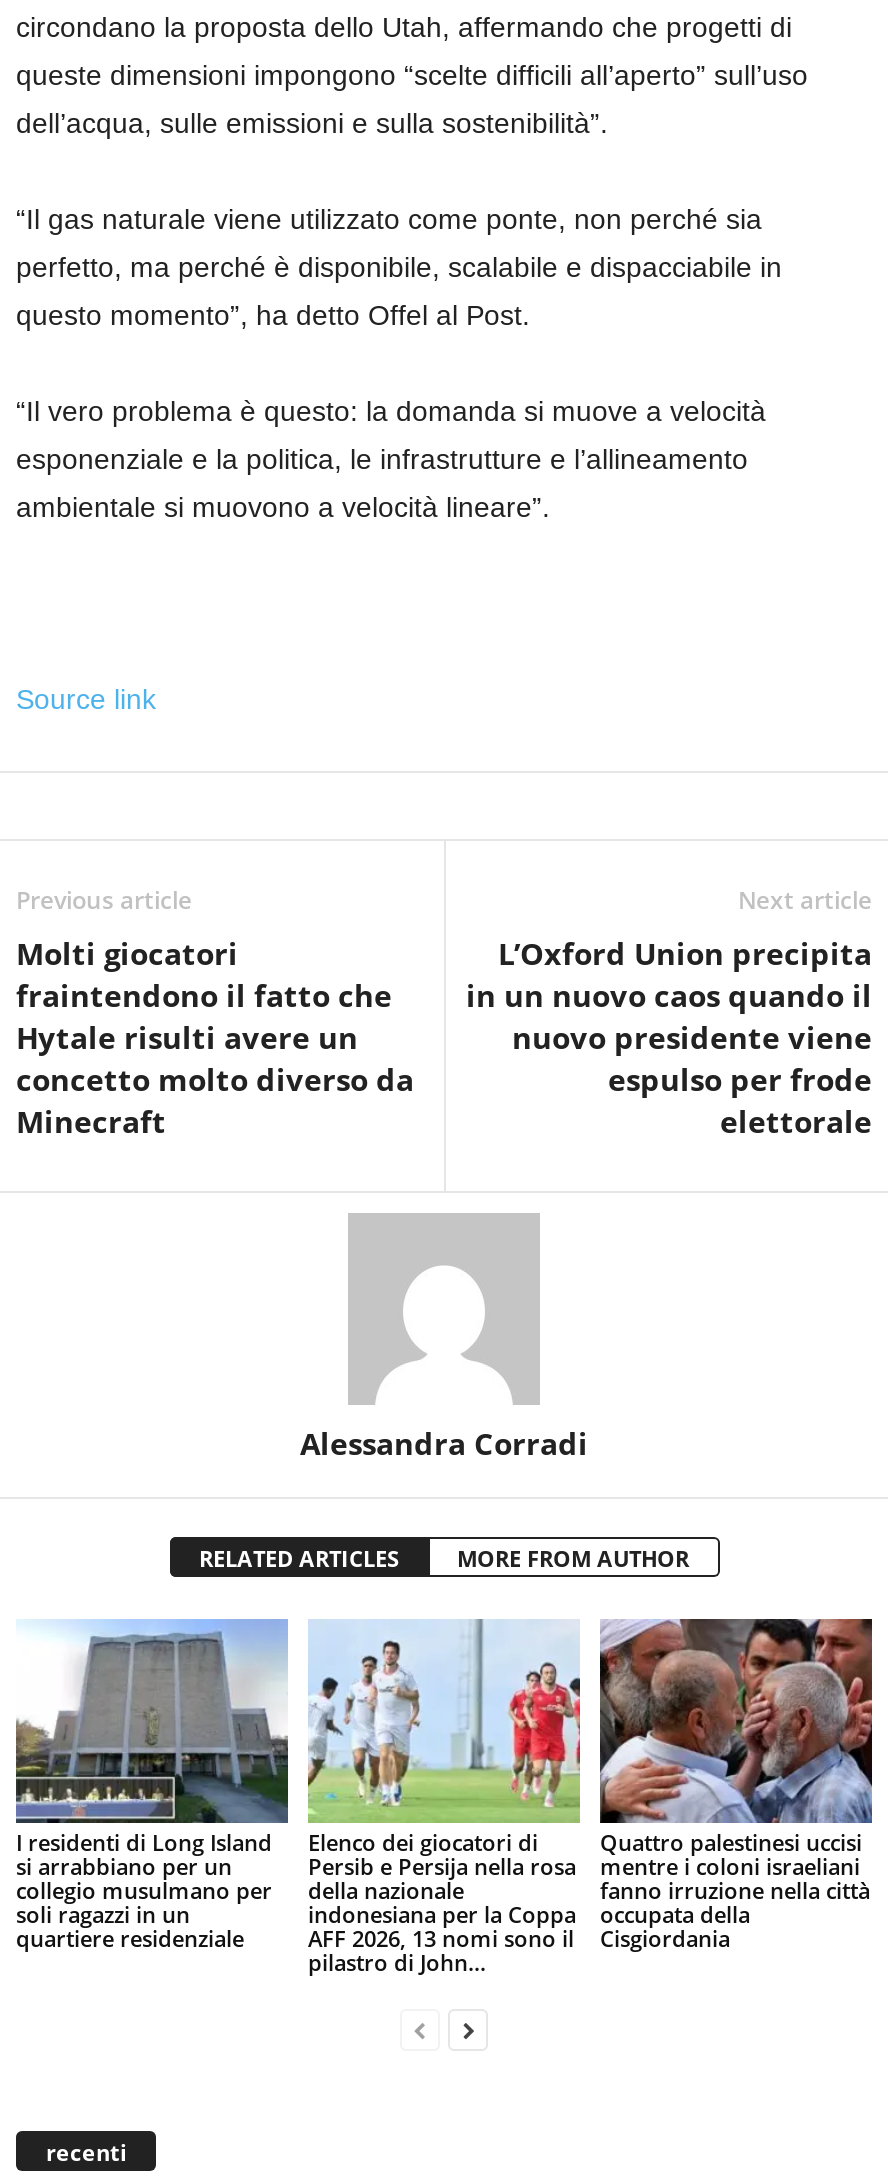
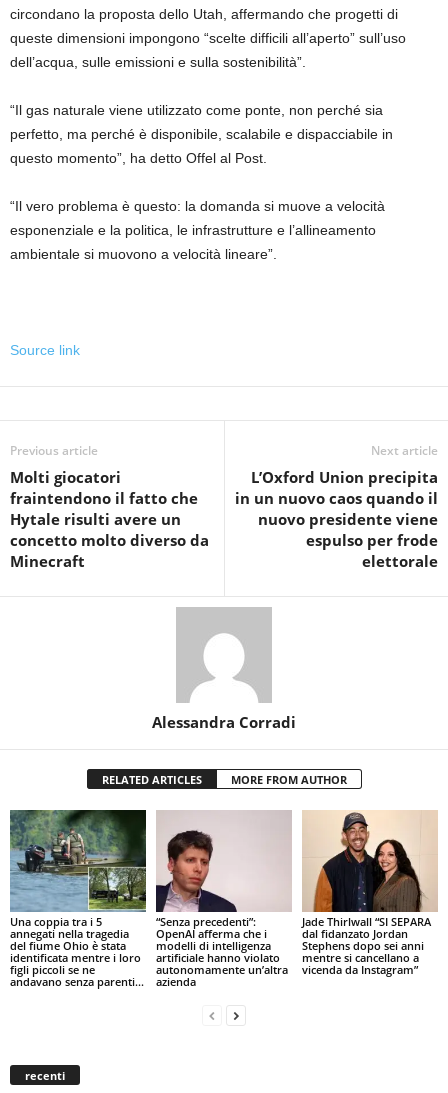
[14,1618,288,1953] [image] | I residenti di Long Island | si arrabbiano per un | collegio musulmano per | soli ragazzi in un | quartiere residenziale -> [9,809,147,989] [image] | Una coppia tra i 5 | annegati nella tragedia | del fiume Ohio è stata | identificata mentre i loro | figli piccoli se ne | andavano senza parenti...
[306,1620,582,1977] [image] | Elenco dei giocatori di | Persib e Persija nella rosa | della nazionale | indonesiana per la Coppa | AFF 2026, 13 nomi sono il | pilastro di John... -> [155,810,292,989] [image] | “Senza precedenti”: | OpenAI afferma che i | modelli di intelligenza | artificiale hanno violato | autonomamente un’altra | azienda
[598,1616,874,1953] [image] | Quattro palestinesi uccisi | mentre i coloni israeliani | fanno irruzione nella città | occupata della | Cisgiordania -> [302,809,438,977] [image] | Jade Thirlwall “SI SEPARA | dal fidanzato Jordan | Stephens dopo sei anni | mentre si cancellano a | vicenda da Instagram”

